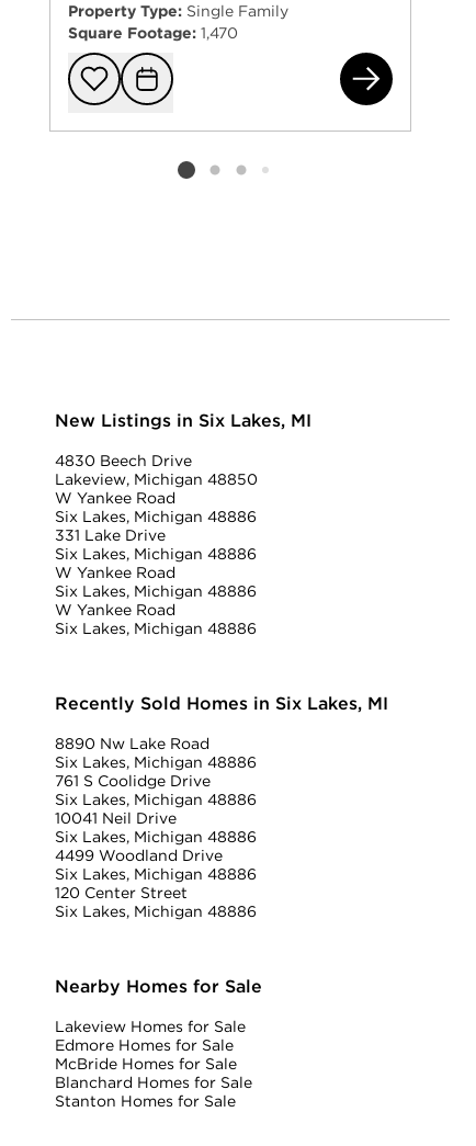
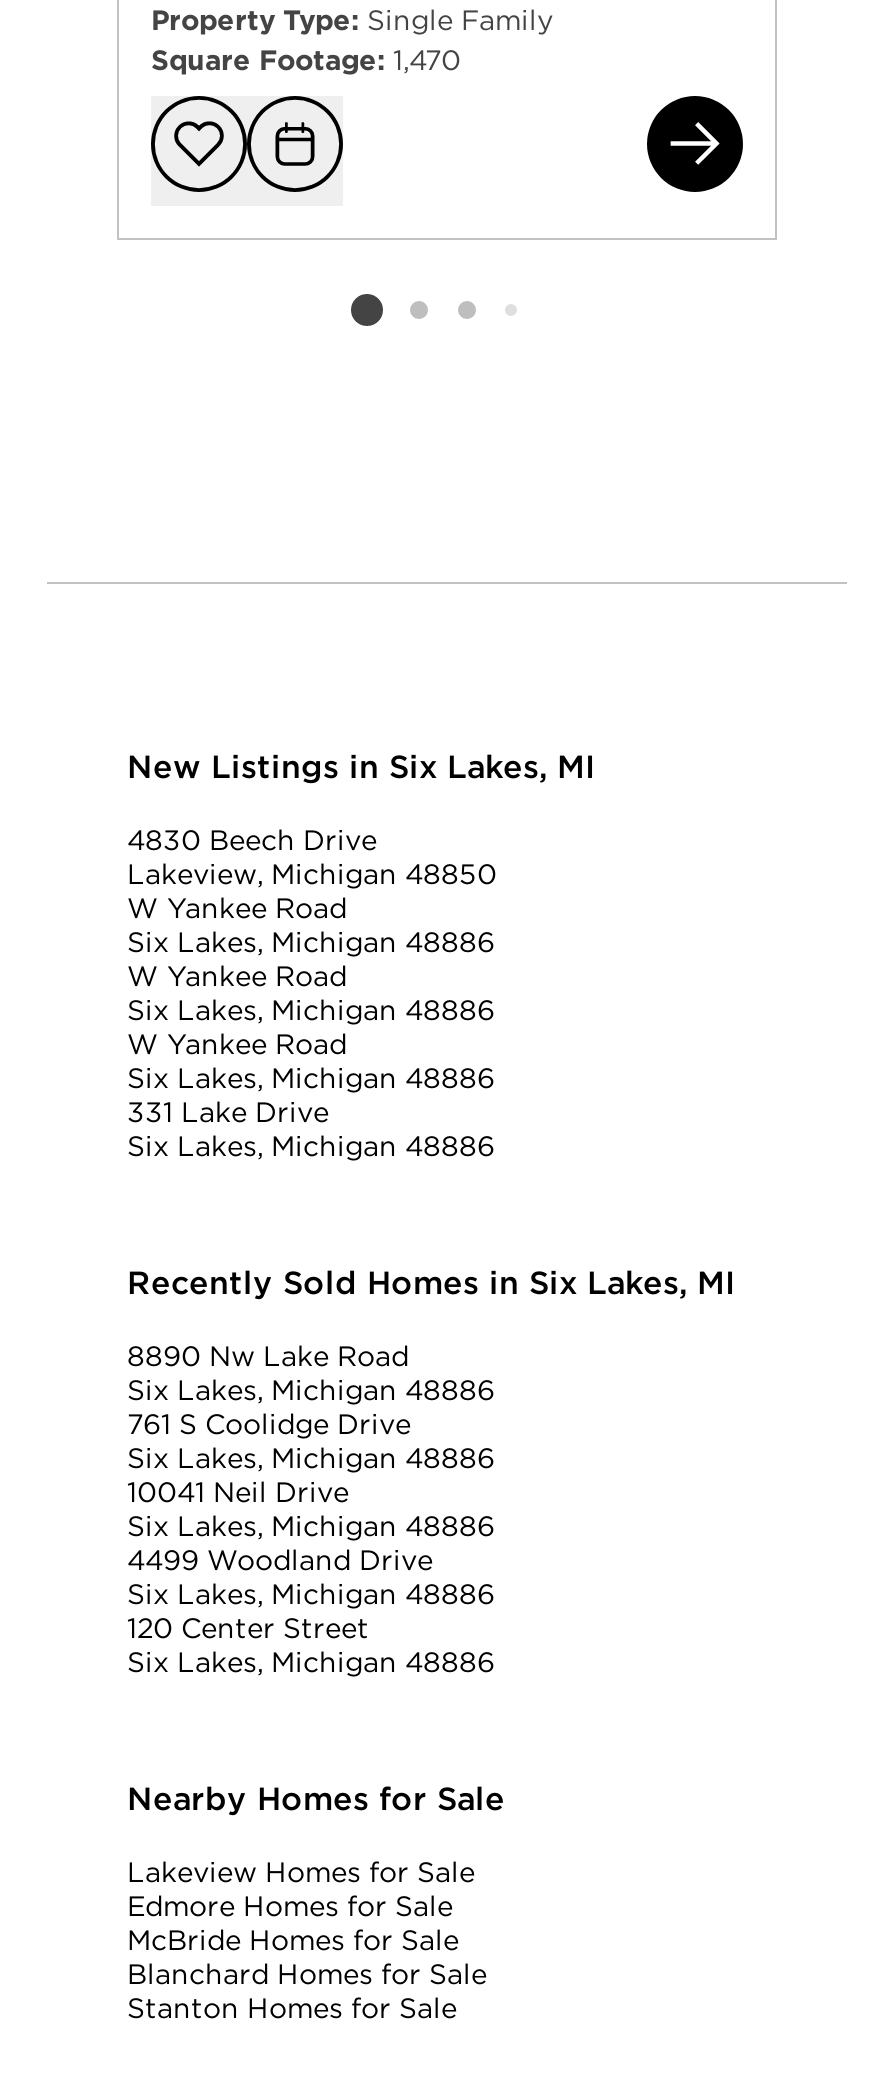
[55,527,166,544] 331 Lake Drive -> [127,961,347,993] W Yankee Road
[55,601,175,619] W Yankee Road -> [127,1097,329,1129] 331 Lake Drive

